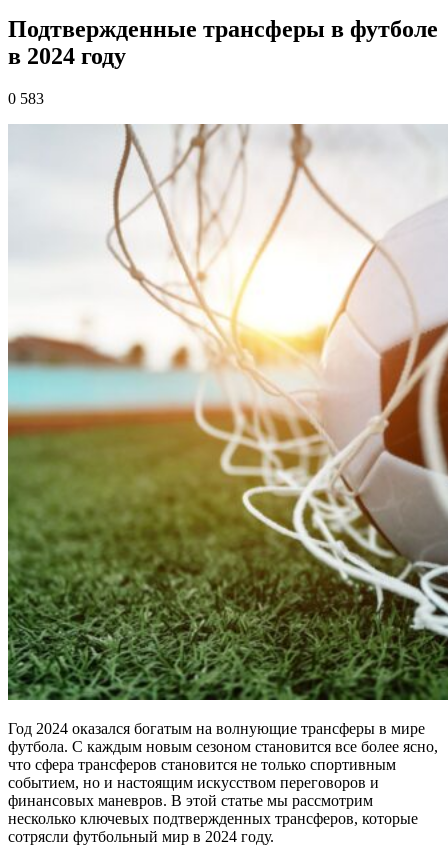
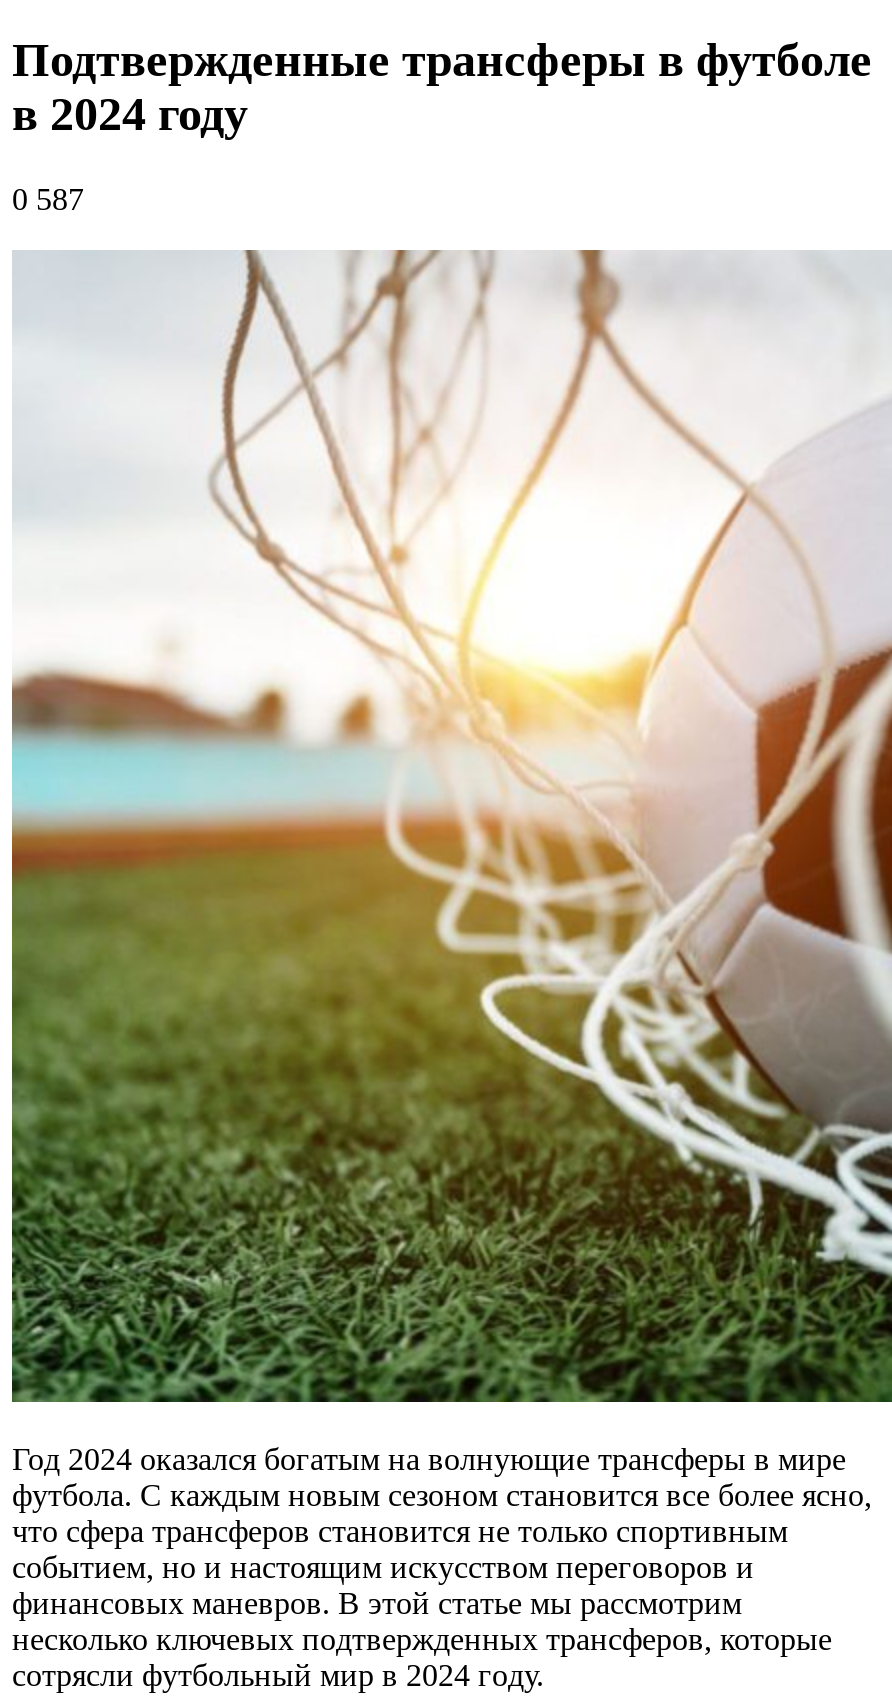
[8,90,44,107] 0 583 -> [12,182,84,216] 0 587

